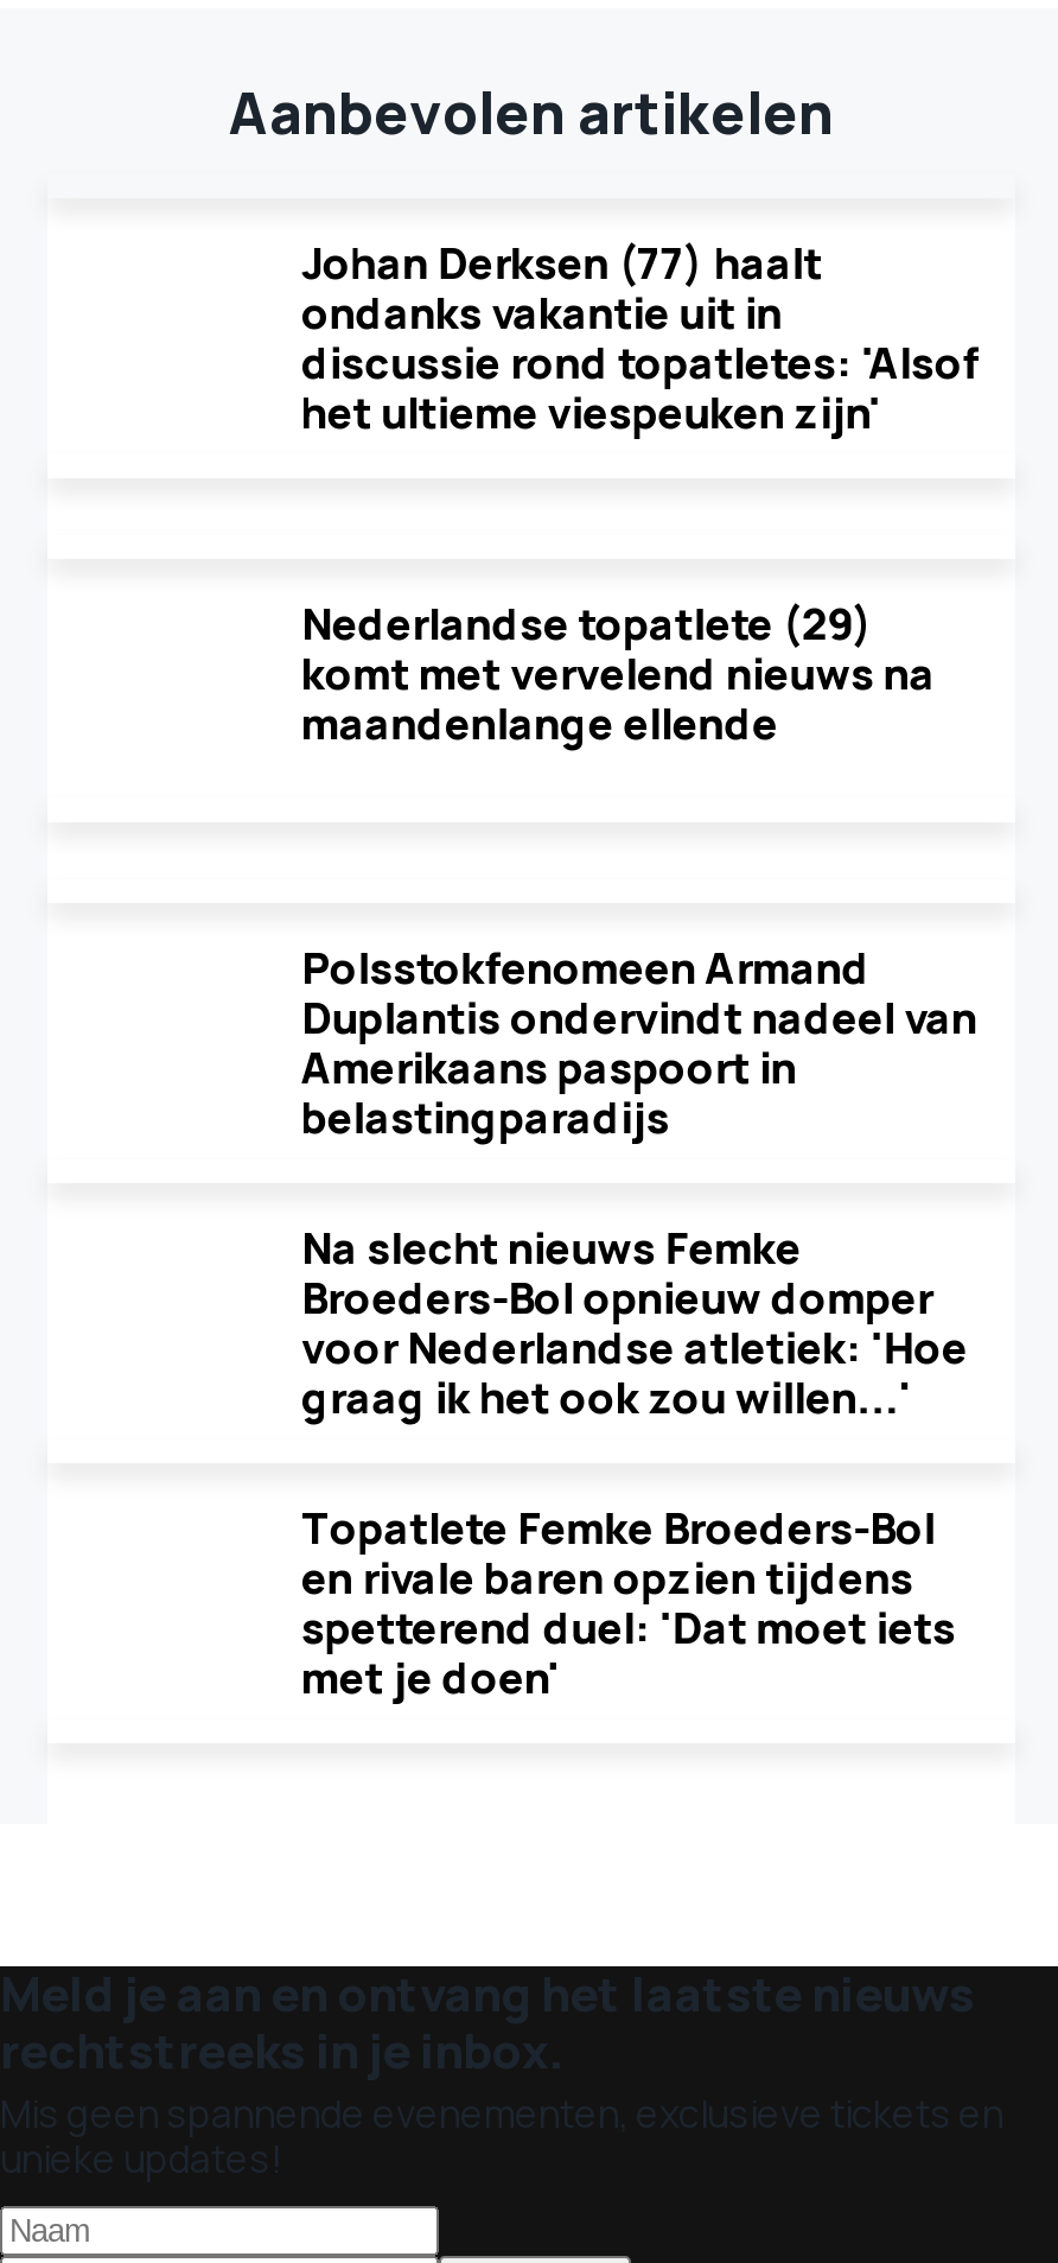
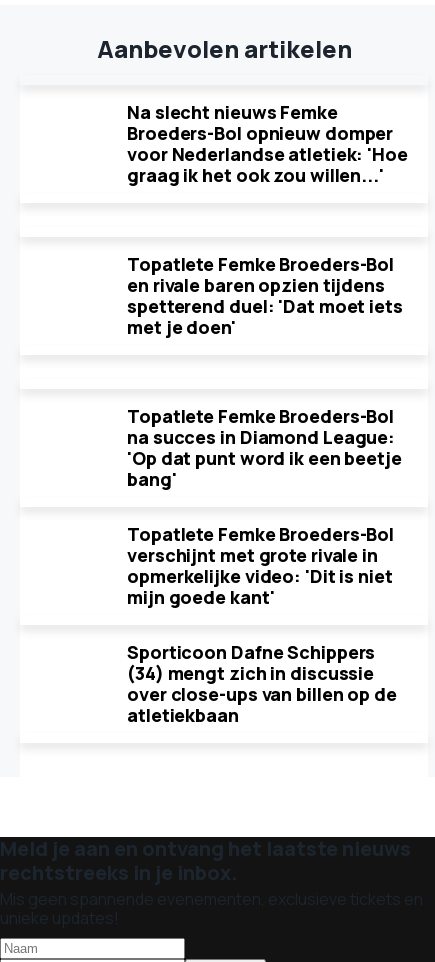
[301,234,979,440] Johan Derksen (77) haalt | ondanks vakantie uit in | discussie rond topatletes: 'Alsof | het ultieme viespeuken zijn' -> none
[301,595,935,751] Nederlandse topatlete (29) | komt met vervelend nieuws na | maandenlange ellende -> none
[301,939,977,1145] Polsstokfenomeen Armand | Duplantis ondervindt nadeel van | Amerikaans paspoort in | belastingparadijs -> none
moved [301,1219,968,1425] -> [127,100,408,187]: Na slecht nieuws Femke | Broeders-Bol opnieuw domper | voor Nederlandse atletiek: 'Hoe | graag ik het ook zou willen...'
moved [301,1499,956,1705] -> [127,252,403,339]: Topatlete Femke Broeders-Bol | en rivale baren opzien tijdens | spetterend duel: 'Dat moet iets | met je doen'
none -> [127,404,402,727] Topatlete Femke Broeders-Bol | na succes in Diamond League: | 'Op dat punt word ik een beetje | bang' | Topatlete Femke Broeders-Bol | verschijnt met grote rivale in | opmerkelijke video: 'Dit is niet | mijn goede kant' | Sporticoon Dafne Schippers | (34) mengt zich in discussie | over close-ups van billen op de | atletiekbaan

